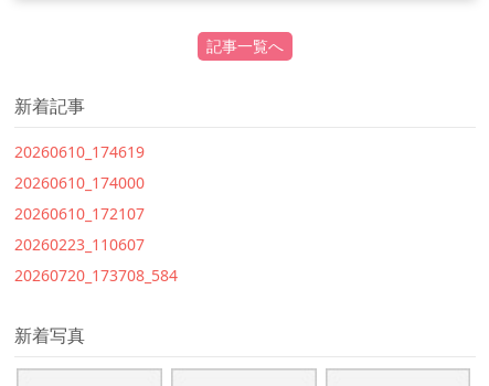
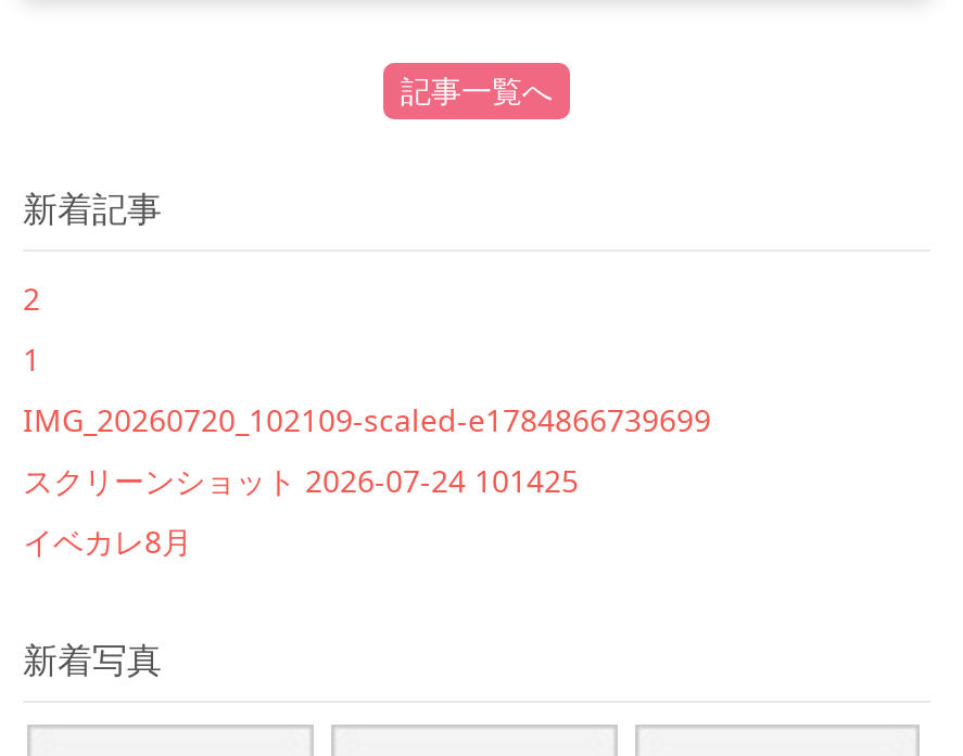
[14,142,145,163] 20260610_174619 -> [23,279,40,320] 2
[14,172,145,193] 20260610_174000 -> [23,339,40,380] 1
[14,203,145,224] 20260610_172107 -> [23,400,711,441] IMG_20260720_102109-scaled-e1784866739699
[14,234,145,255] 20260223_110607 -> [23,461,579,502] スクリーンショット 2026-07-24 101425
[14,265,178,286] 20260720_173708_584 -> [23,521,192,563] イベカレ8月

